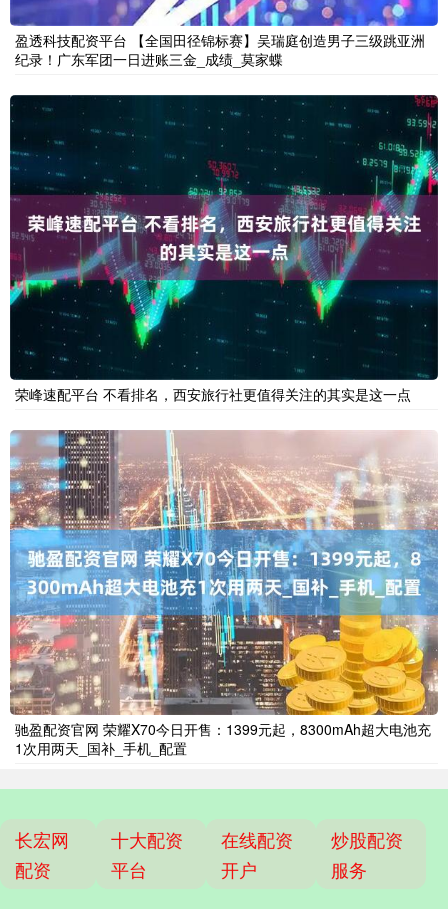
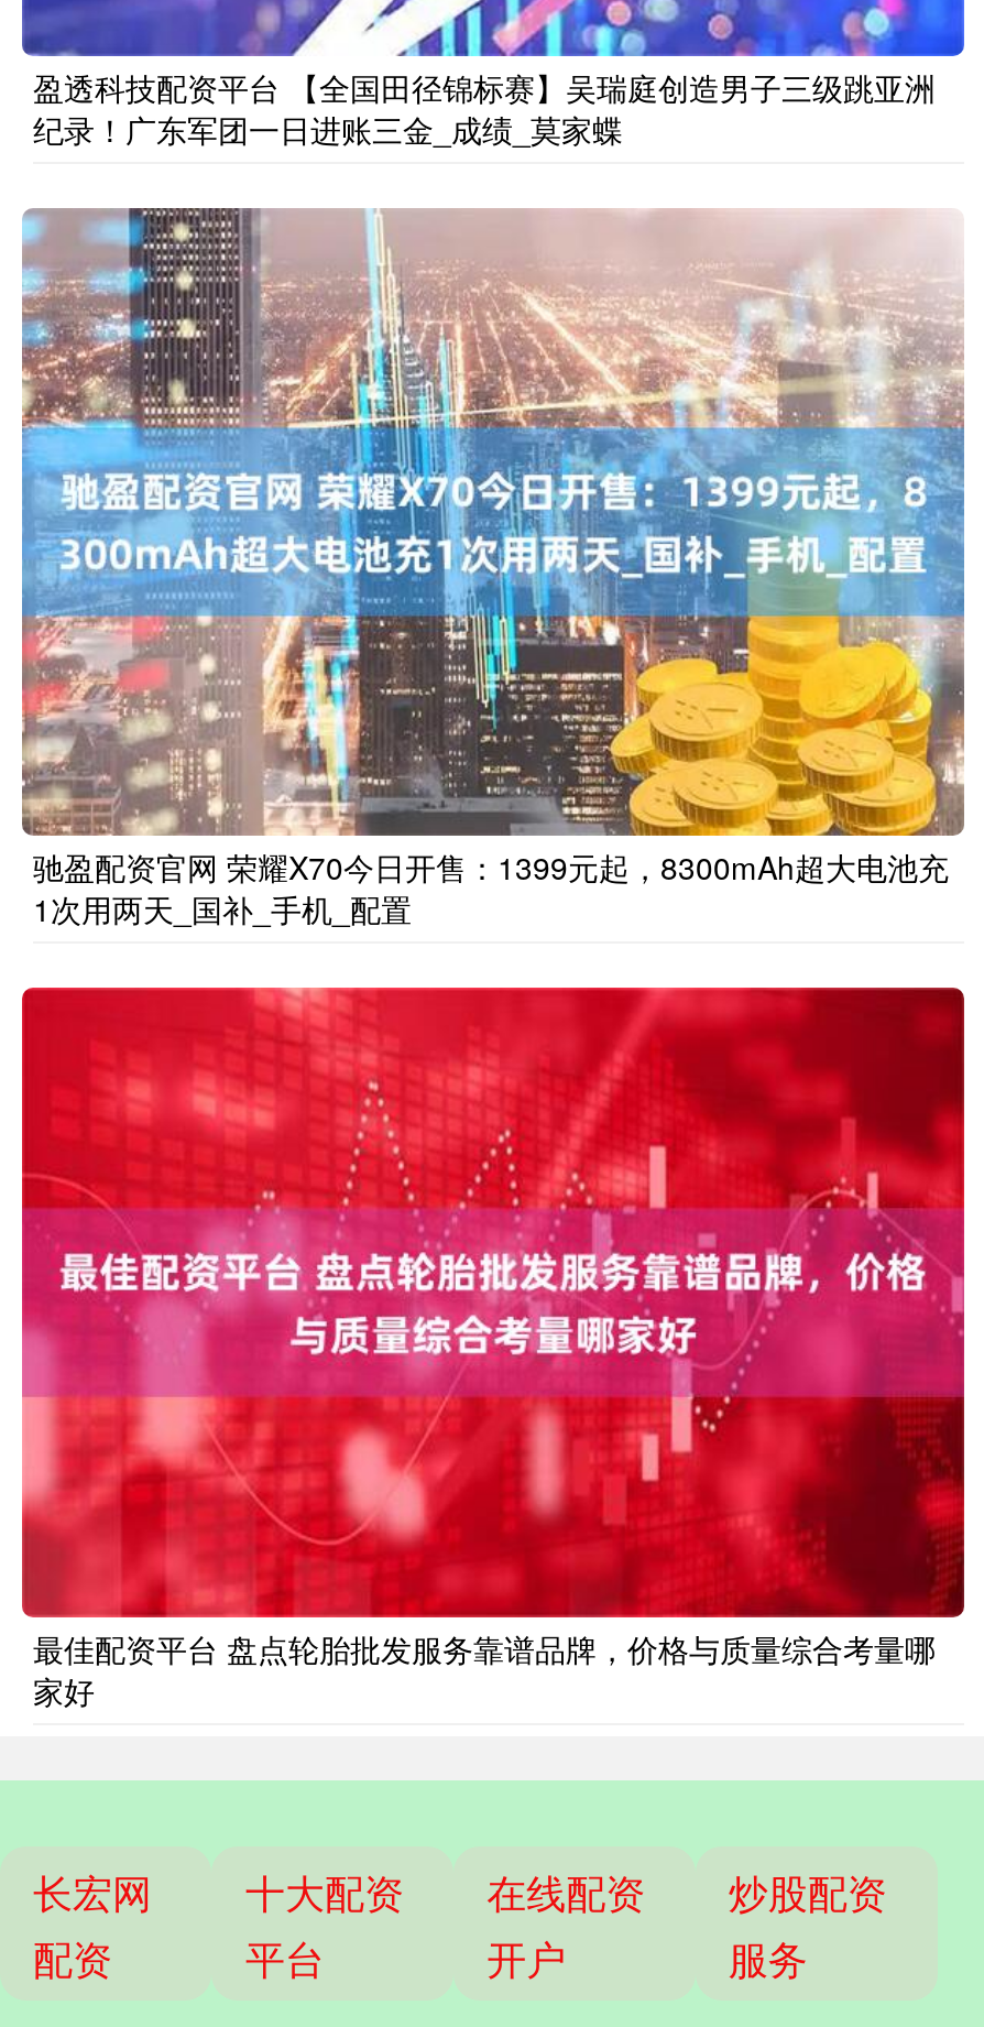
[9,94,439,404] [image] | 荣峰速配平台 不看排名，西安旅行社更值得关注的其实是这一点 -> none
moved [8,428,440,758] -> [18,205,969,932]: [image] | 驰盈配资官网 荣耀X70今日开售：1399元起，8300mAh超大电池充 | 1次用两天_国补_手机_配置
none -> [20,987,966,1712] [image] | 最佳配资平台 盘点轮胎批发服务靠谱品牌，价格与质量综合考量哪 | 家好

